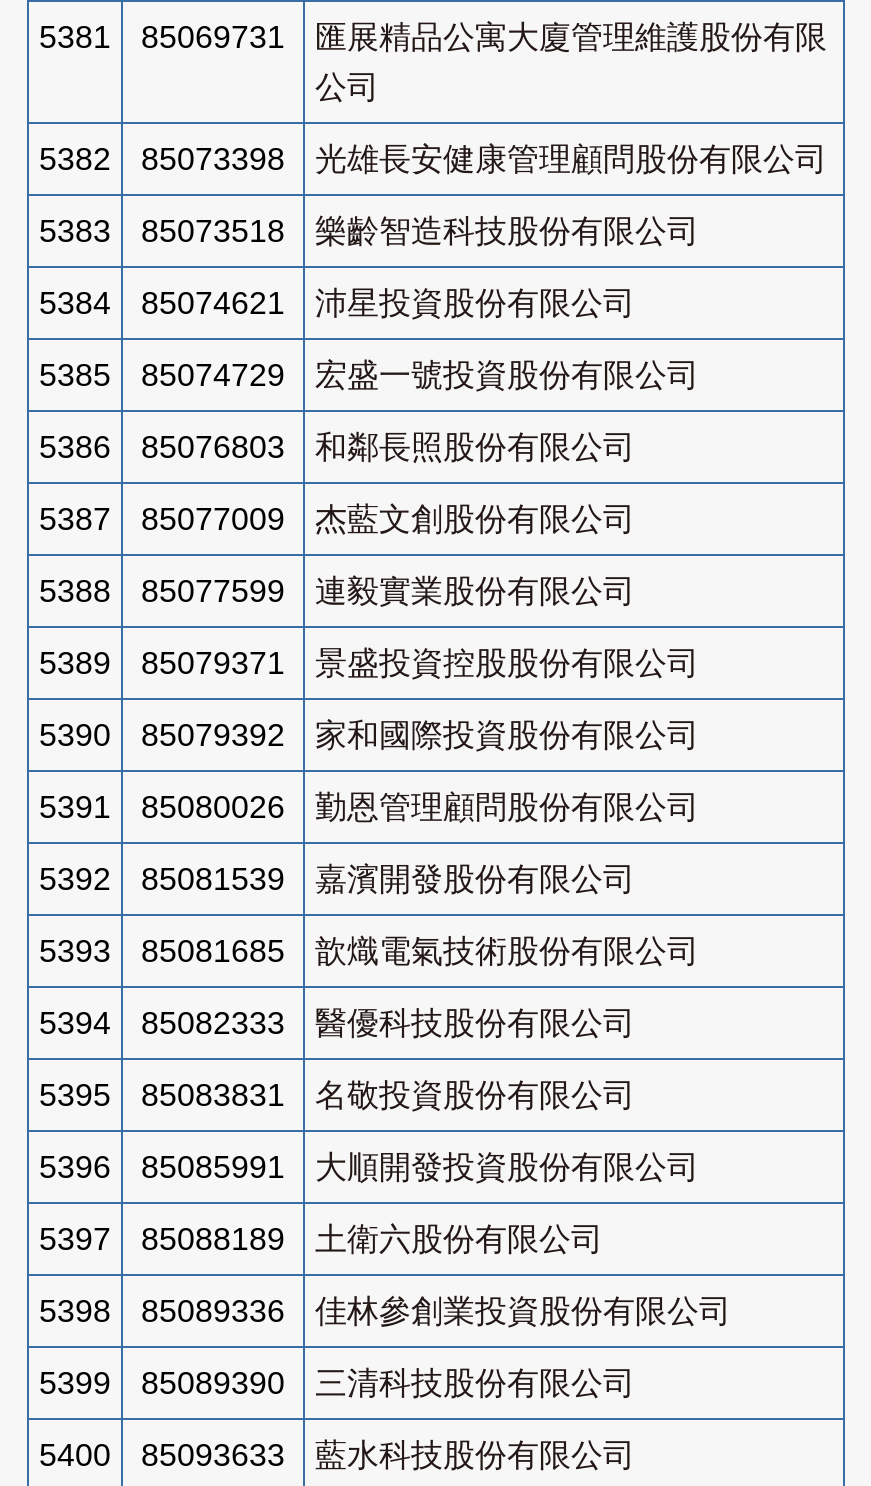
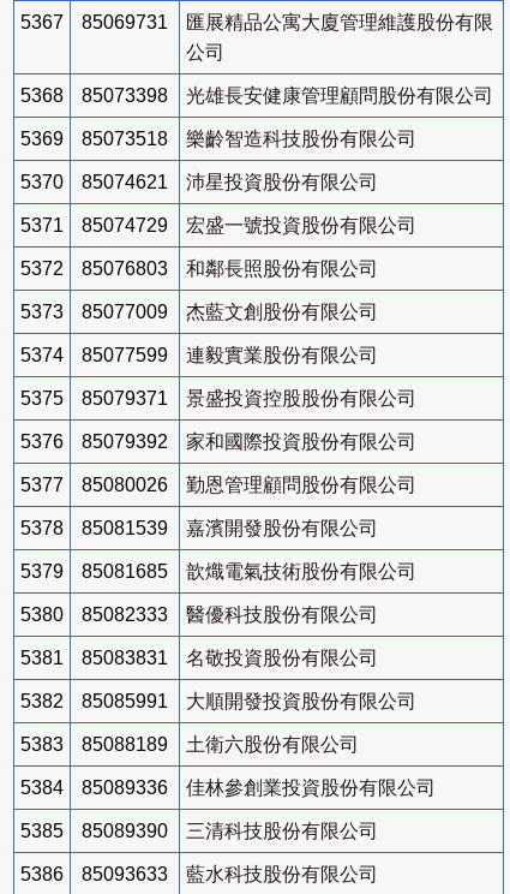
[39,20,827,54] 5381 85069731 匯展精品公寓大廈管理維護股份有限 -> [20,12,493,32] 5367 85069731 匯展精品公寓大廈管理維護股份有限
[39,142,827,176] 5382 85073398 光雄長安健康管理顧問股份有限公司 -> [20,85,493,106] 5368 85073398 光雄長安健康管理顧問股份有限公司
[39,214,699,248] 5383 85073518 樂齡智造科技股份有限公司 -> [20,128,416,149] 5369 85073518 樂齡智造科技股份有限公司
[39,286,635,320] 5384 85074621 沛星投資股份有限公司 -> [20,172,378,192] 5370 85074621 沛星投資股份有限公司
[39,358,699,392] 5385 85074729 宏盛一號投資股份有限公司 -> [20,215,416,235] 5371 85074729 宏盛一號投資股份有限公司
[39,430,635,464] 5386 85076803 和鄰長照股份有限公司 -> [20,258,378,279] 5372 85076803 和鄰長照股份有限公司
[39,502,635,536] 5387 85077009 杰藍文創股份有限公司 -> [20,301,378,322] 5373 85077009 杰藍文創股份有限公司
[39,574,635,608] 5388 85077599 連毅實業股份有限公司 -> [20,345,378,365] 5374 85077599 連毅實業股份有限公司
[39,646,699,680] 5389 85079371 景盛投資控股股份有限公司 -> [20,388,416,408] 5375 85079371 景盛投資控股股份有限公司
[39,718,699,752] 5390 85079392 家和國際投資股份有限公司 -> [20,431,416,452] 5376 85079392 家和國際投資股份有限公司
[39,790,699,824] 5391 85080026 勤恩管理顧問股份有限公司 -> [20,475,416,495] 5377 85080026 勤恩管理顧問股份有限公司
[39,862,635,896] 5392 85081539 嘉濱開發股份有限公司 -> [20,518,378,538] 5378 85081539 嘉濱開發股份有限公司
[39,934,699,968] 5393 85081685 歆熾電氣技術股份有限公司 -> [20,561,416,581] 5379 85081685 歆熾電氣技術股份有限公司
[39,1006,635,1040] 5394 85082333 醫優科技股份有限公司 -> [20,604,378,625] 5380 85082333 醫優科技股份有限公司
[39,1078,635,1112] 5395 85083831 名敬投資股份有限公司 -> [20,648,378,668] 5381 85083831 名敬投資股份有限公司
[39,1150,699,1184] 5396 85085991 大順開發投資股份有限公司 -> [20,691,416,711] 5382 85085991 大順開發投資股份有限公司
[39,1222,603,1256] 5397 85088189 土衛六股份有限公司 -> [20,734,359,754] 5383 85088189 土衛六股份有限公司
[39,1294,731,1328] 5398 85089336 佳林參創業投資股份有限公司 -> [20,777,436,798] 5384 85089336 佳林參創業投資股份有限公司
[39,1366,635,1400] 5399 85089390 三清科技股份有限公司 -> [20,821,378,841] 5385 85089390 三清科技股份有限公司
[39,1438,635,1472] 5400 85093633 藍水科技股份有限公司 -> [20,864,378,884] 5386 85093633 藍水科技股份有限公司

